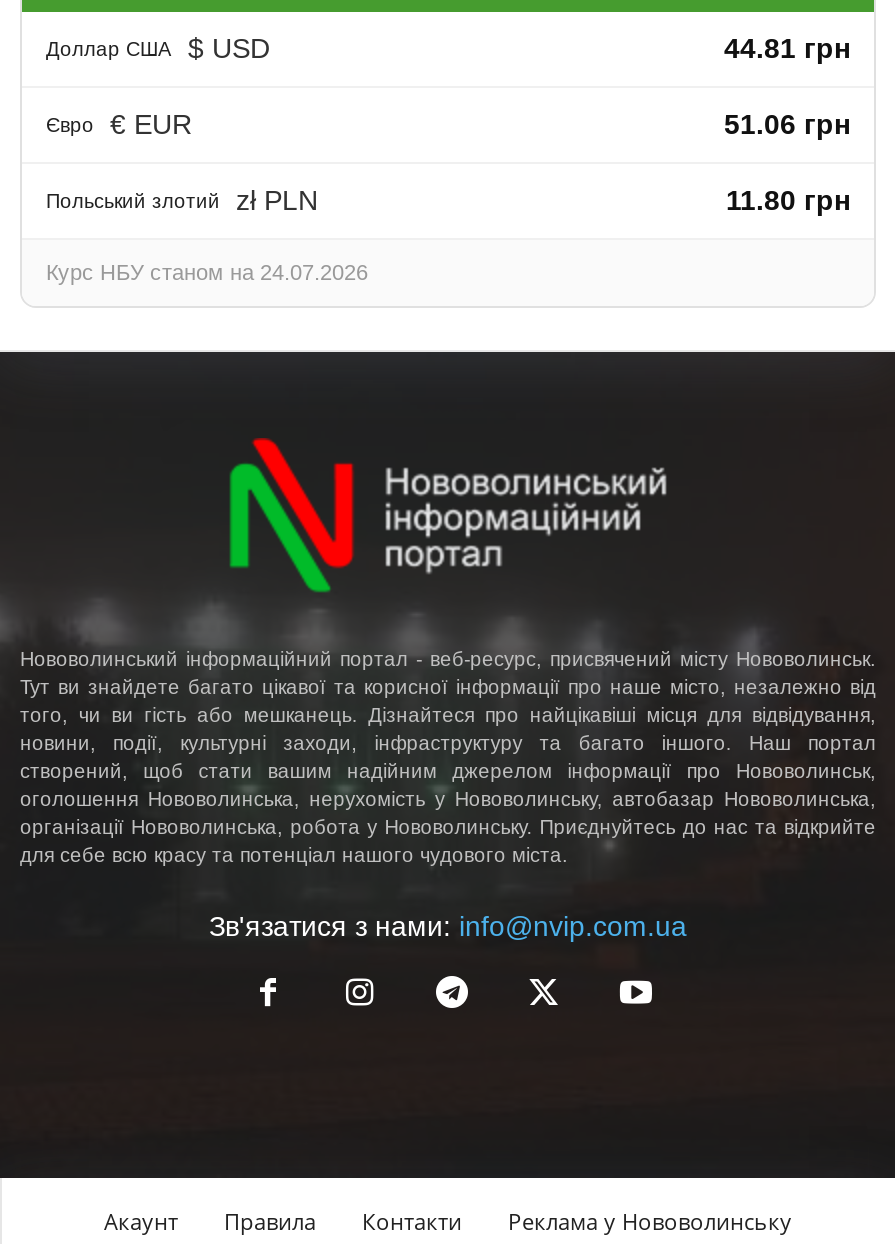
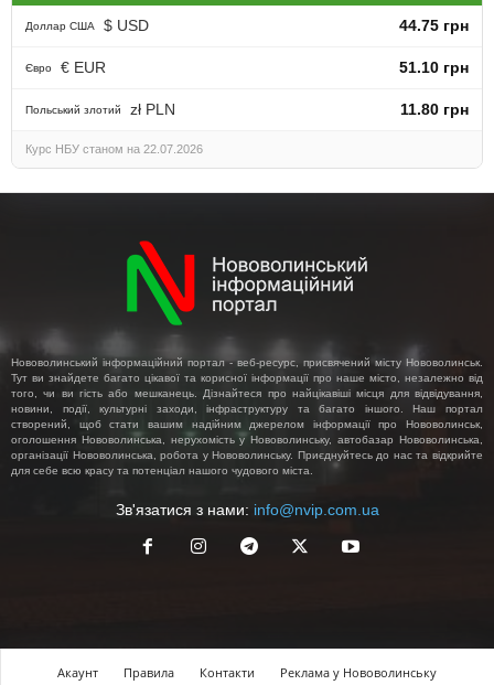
[724,31,850,63] 44.81 грн -> [399,16,469,34] 44.75 грн
[724,107,850,139] 51.06 грн -> [399,58,469,76] 51.10 грн
[46,259,368,283] Курс НБУ станом на 24.07.2026 -> [25,142,203,155] Курс НБУ станом на 22.07.2026

